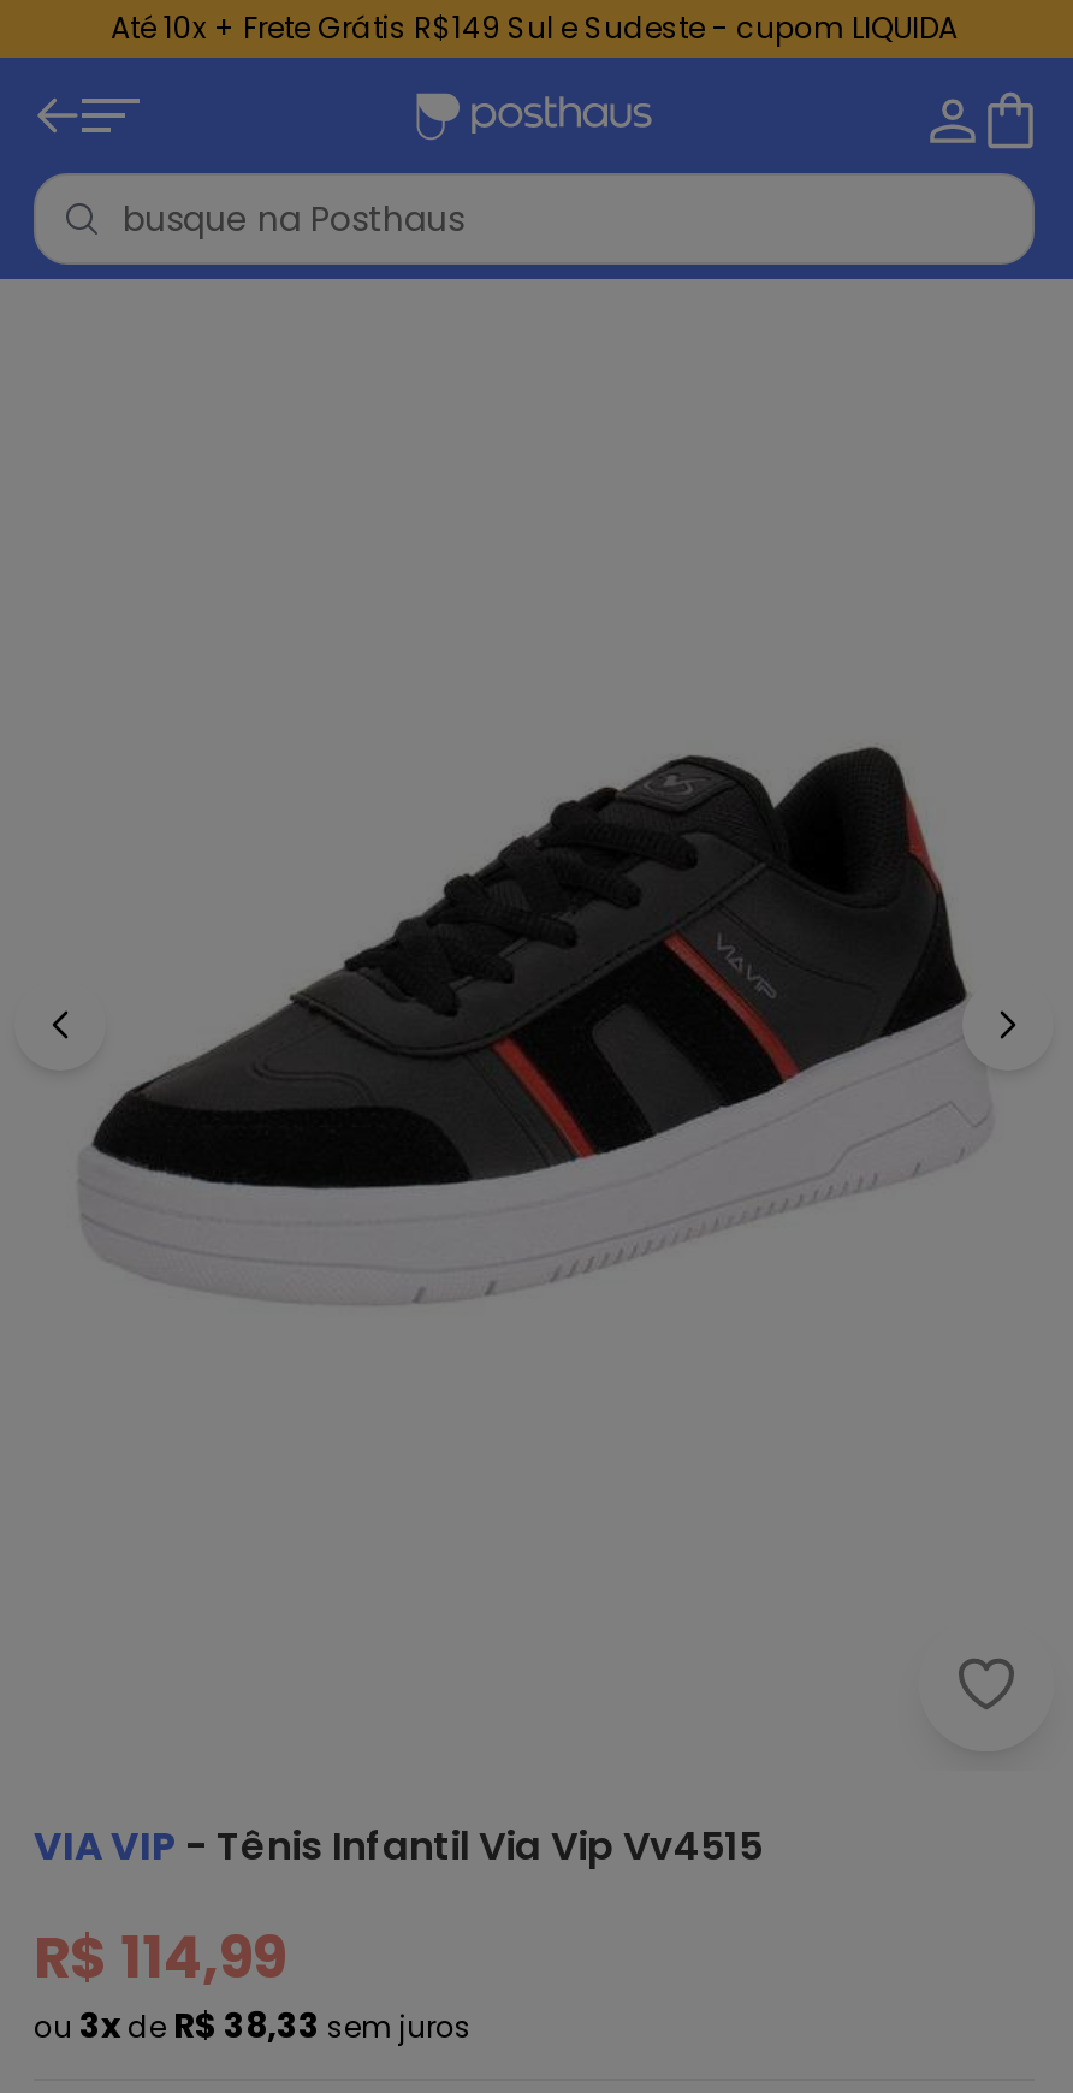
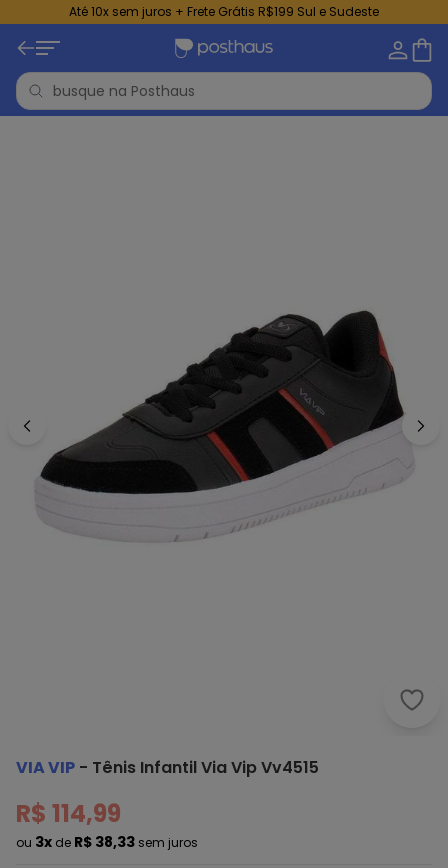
[111,7,958,48] Até 10x + Frete Grátis R$149 Sul e Sudeste - cupom LIQUIDA -> [69,3,379,20] Até 10x sem juros + Frete Grátis R$199 Sul e Sudeste

